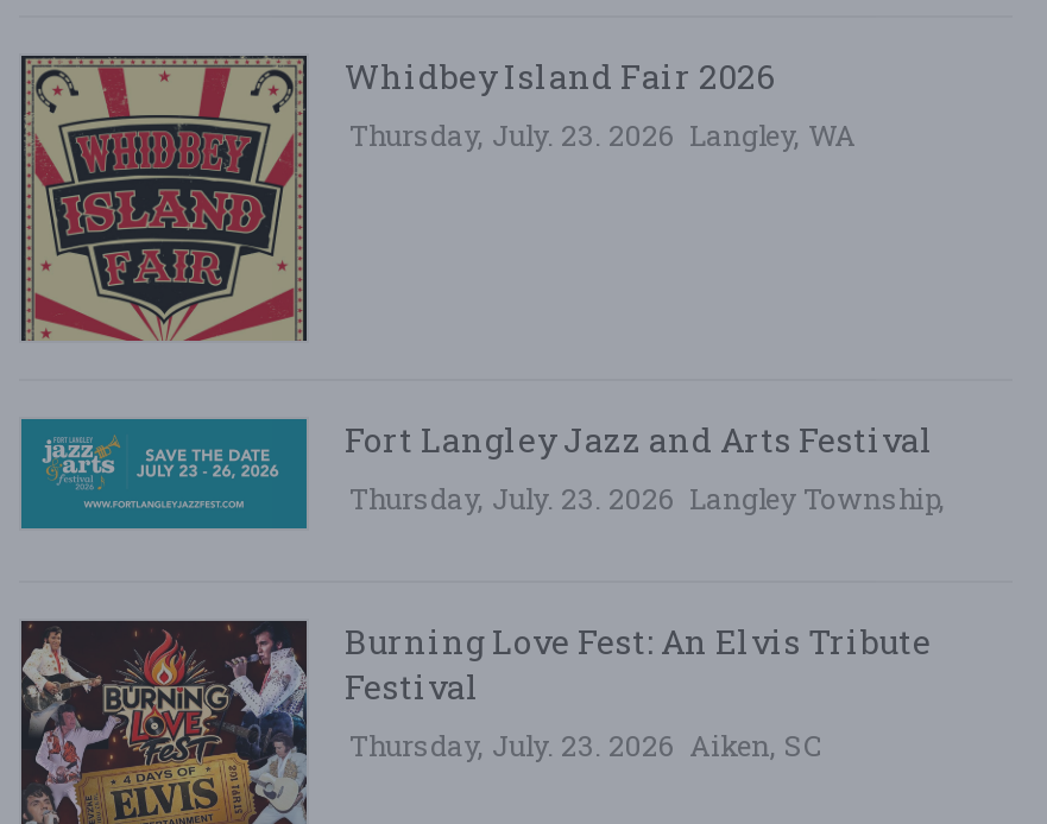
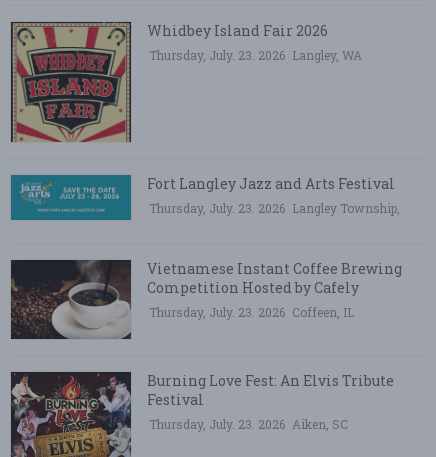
none -> [11,259,402,340] [image] | Vietnamese Instant Coffee Brewing | Competition Hosted by Cafely | Thursday, July. 23. 2026 Coffeen, IL

